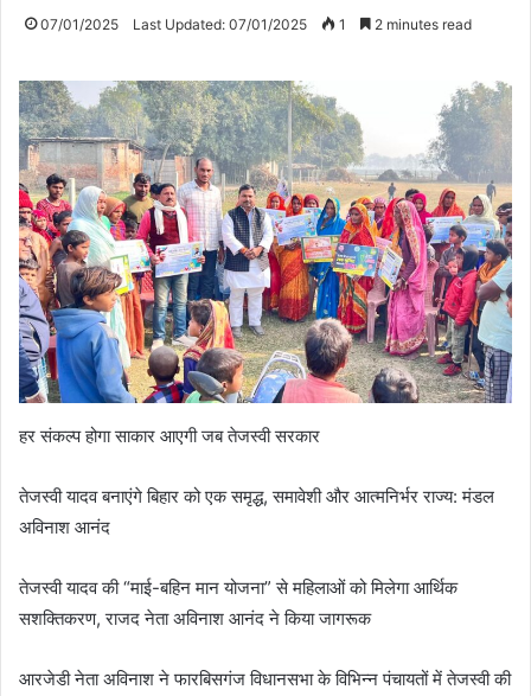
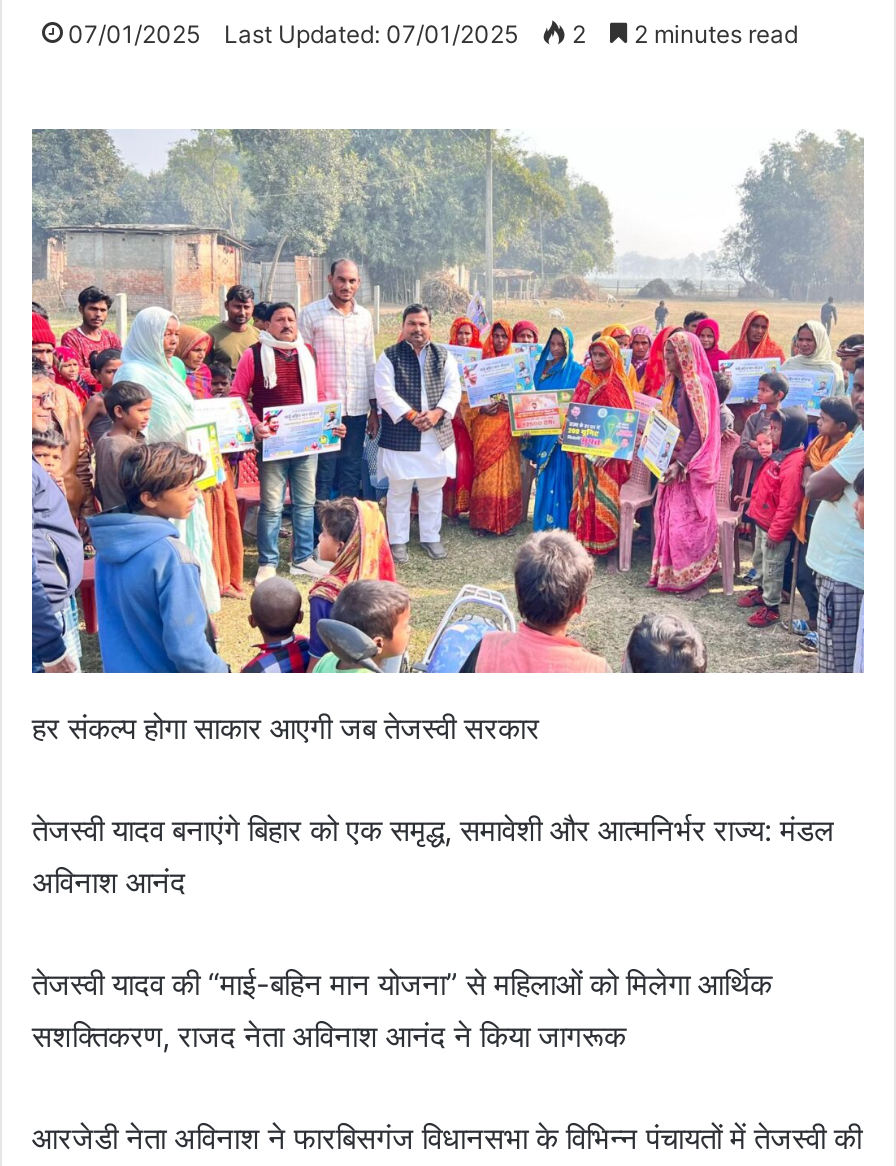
[40,15,472,33] 07/01/2025 Last Updated: 07/01/2025 1 2 minutes read -> [68,19,798,49] 07/01/2025 Last Updated: 07/01/2025 2 2 minutes read

